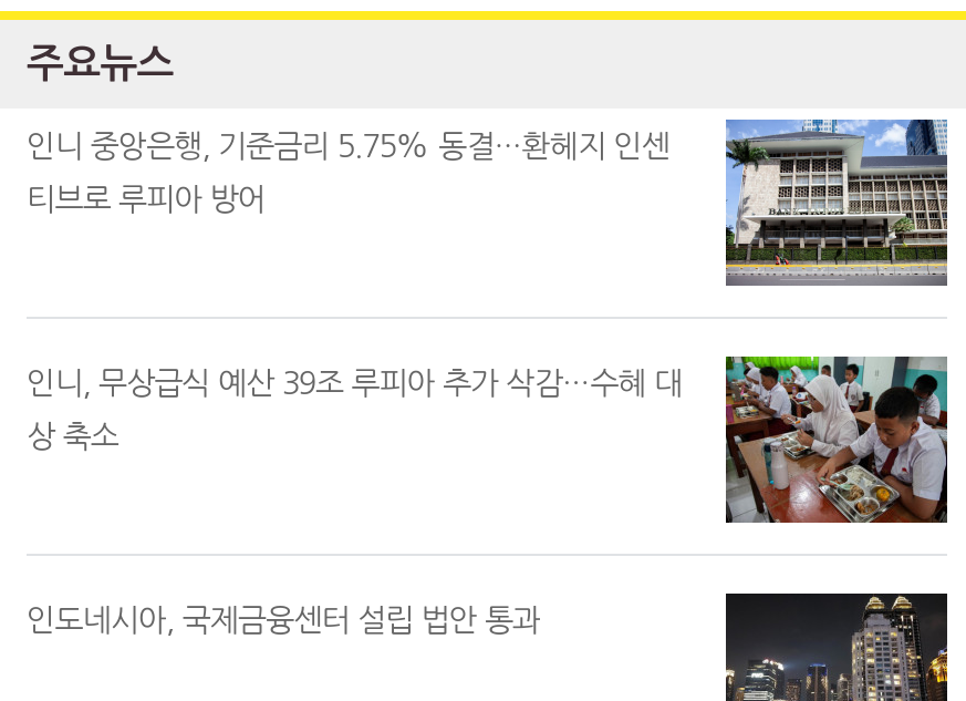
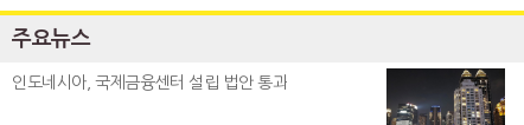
[27,116,949,289] [image] | 인니 중앙은행, 기준금리 5.75% 동결…환헤지 인센 | 티브로 루피아 방어 -> none
[27,353,949,526] [image] | 인니, 무상급식 예산 39조 루피아 추가 삭감…수혜 대 | 상 축소 -> none

